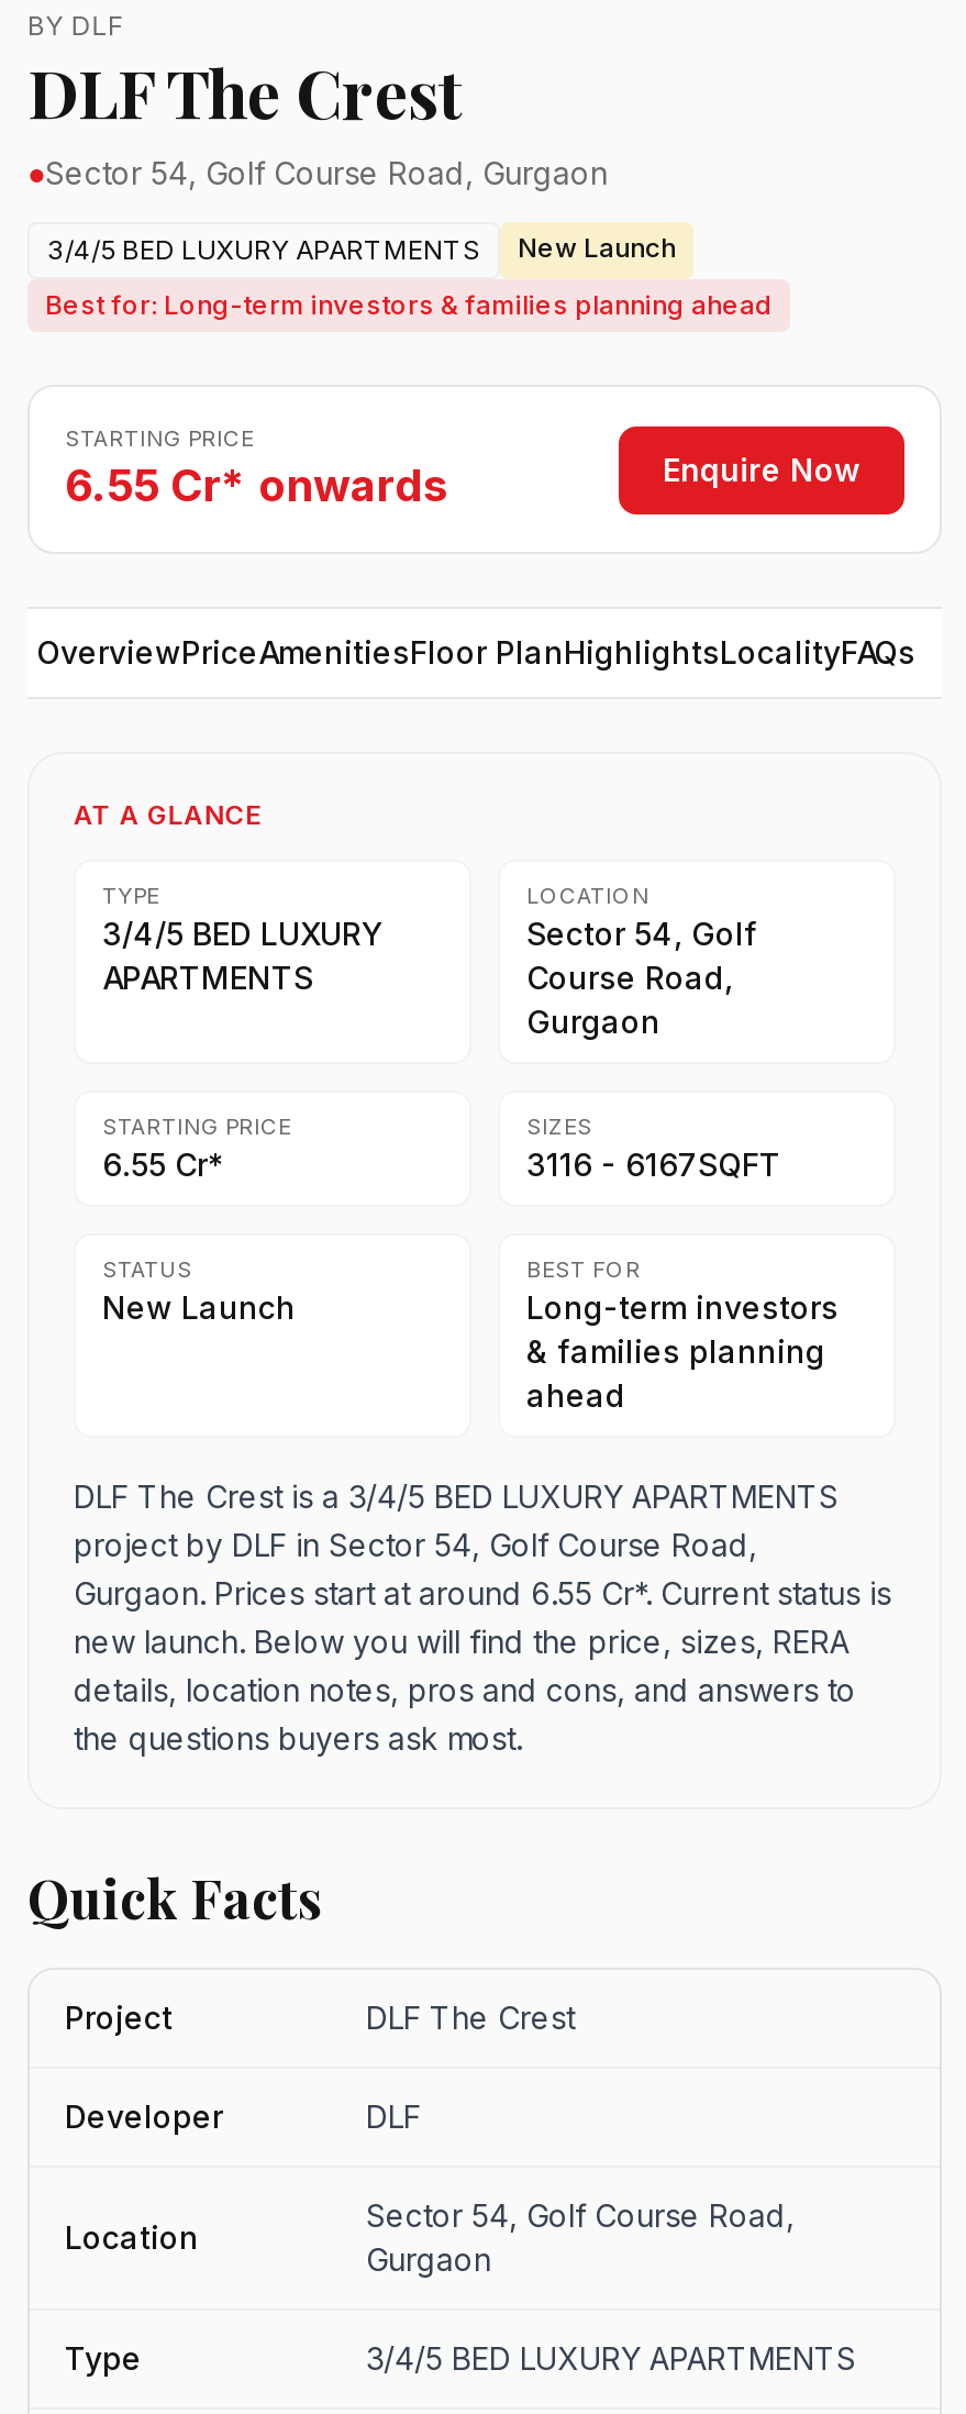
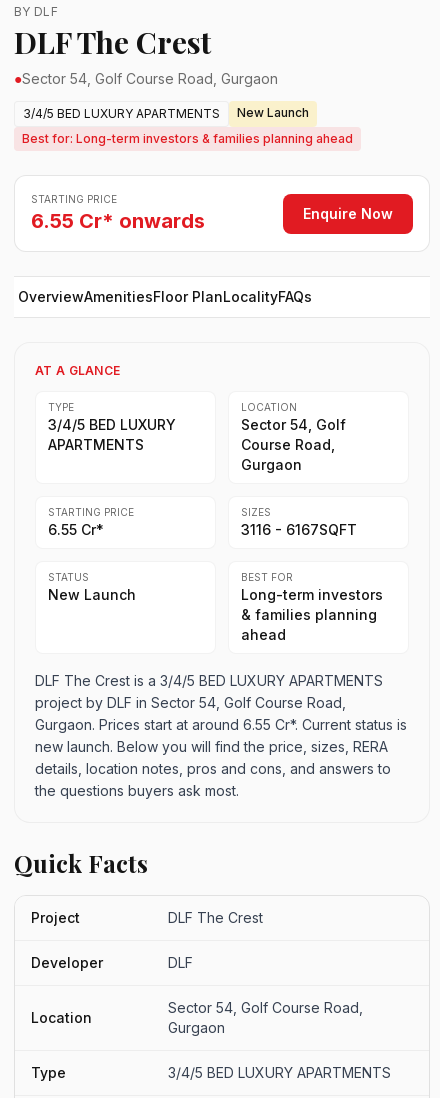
[36,633,915,671] OverviewPriceAmenitiesFloor PlanHighlightsLocalityFAQs -> [18,288,312,305] OverviewAmenitiesFloor PlanLocalityFAQs

